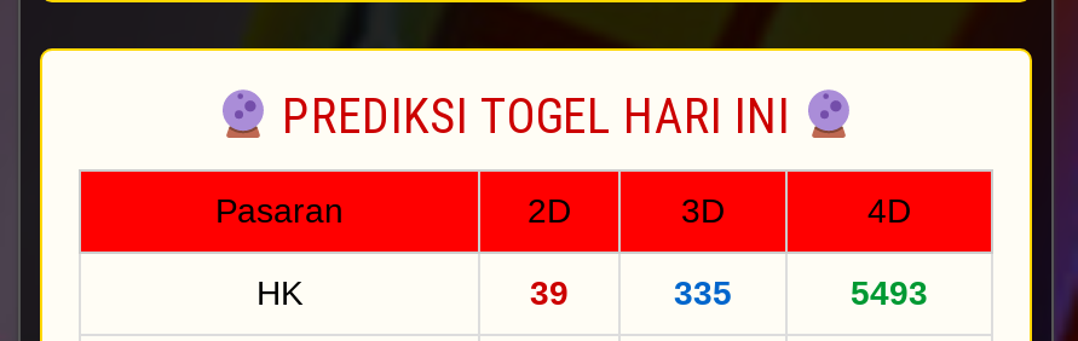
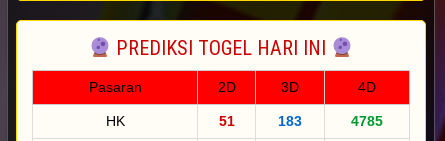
[530,274,569,313] 39 -> [218,113,234,129] 51
[674,274,732,313] 335 -> [278,113,302,129] 183
[851,274,928,313] 5493 -> [351,113,383,129] 4785

